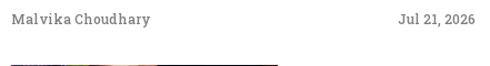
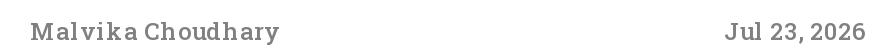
[398,10,476,28] Jul 21, 2026 -> [724,14,866,46] Jul 23, 2026

